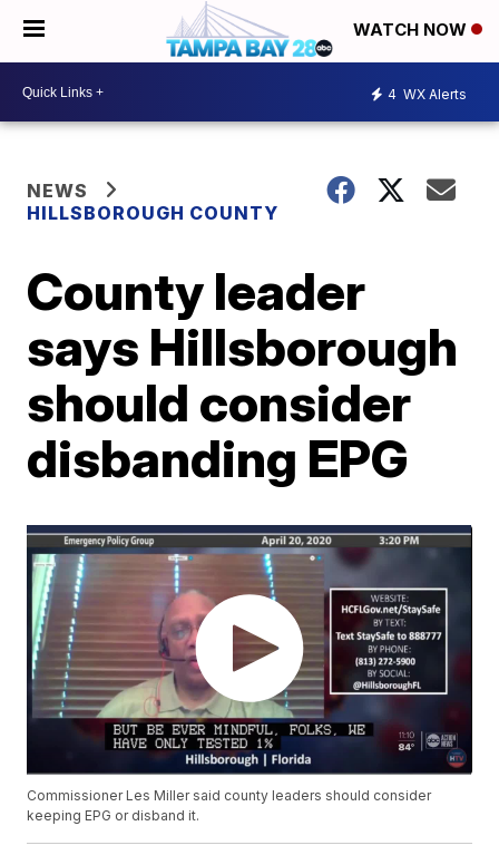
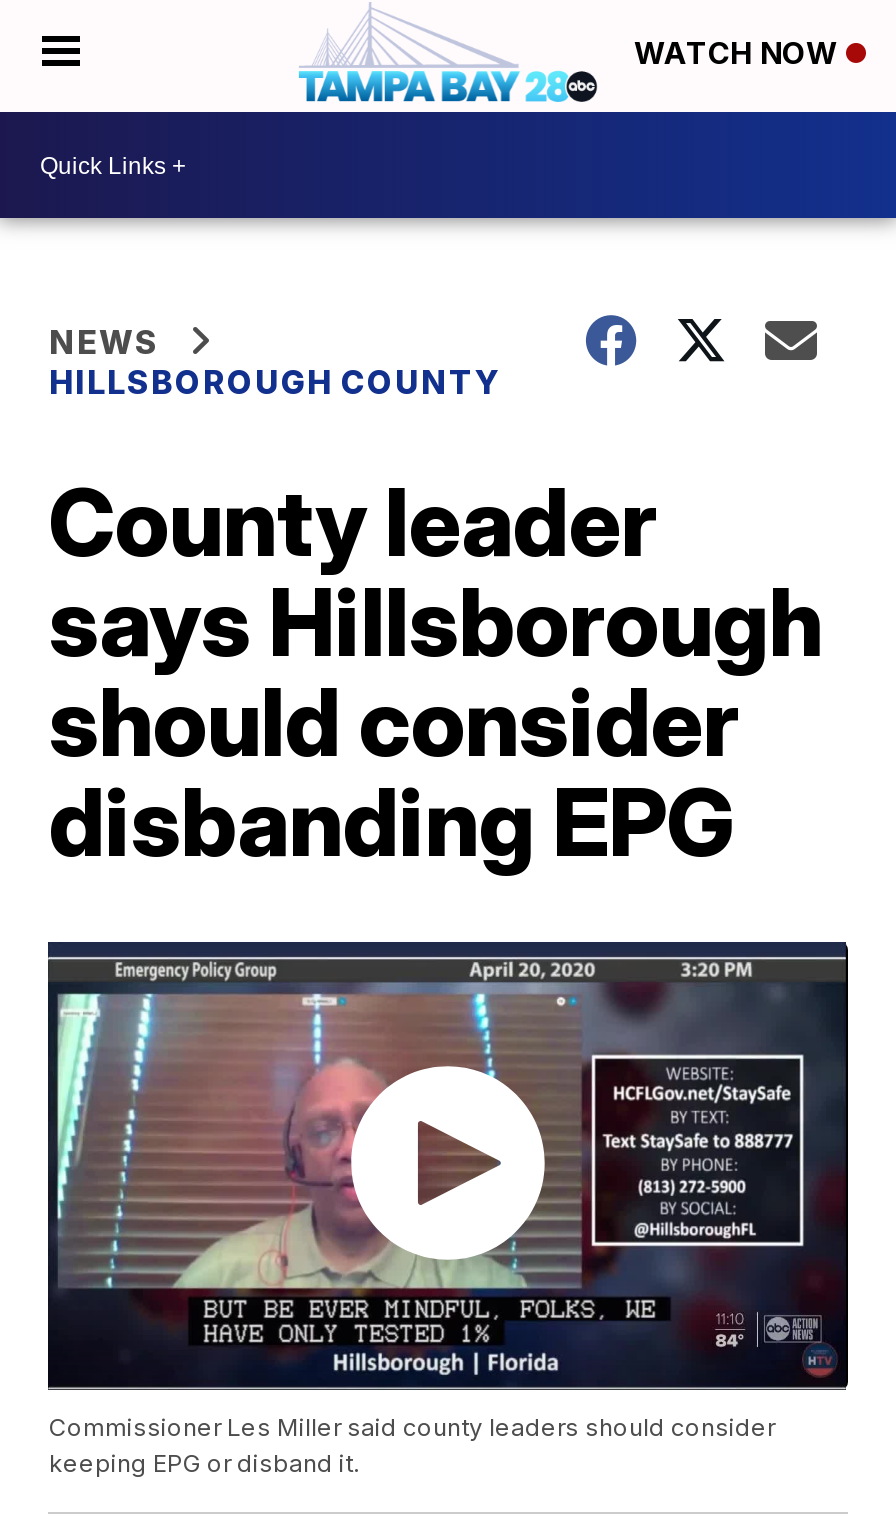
[388,85,467,102] 4 WX Alerts -> none

